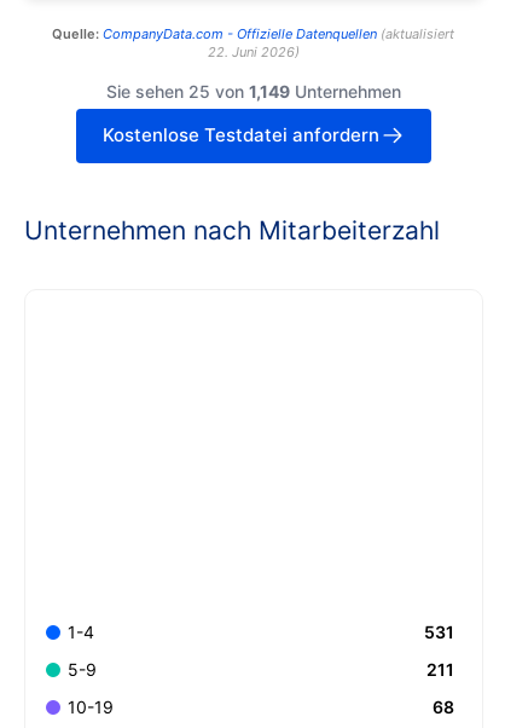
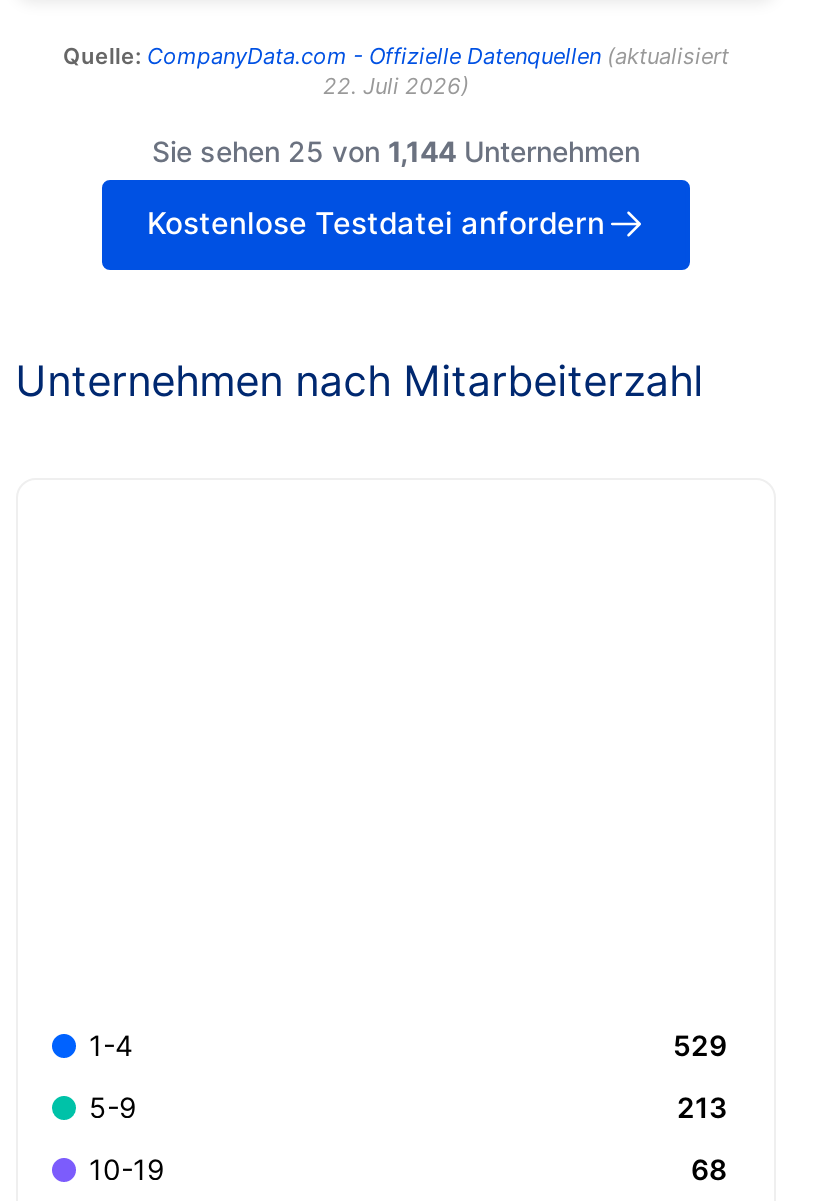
[208,44,300,61] 22. Juni 2026) -> [323,72,469,100] 22. Juli 2026)
[106,81,401,102] Sie sehen 25 von 1,149 Unternehmen -> [152,134,640,168] Sie sehen 25 von 1,144 Unternehmen
[423,621,454,642] 531 -> [673,1027,727,1061] 529
[426,659,454,679] 211 -> [677,1089,727,1123] 213

